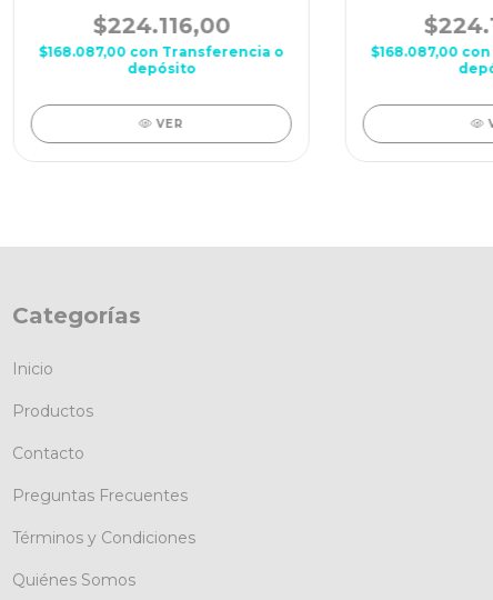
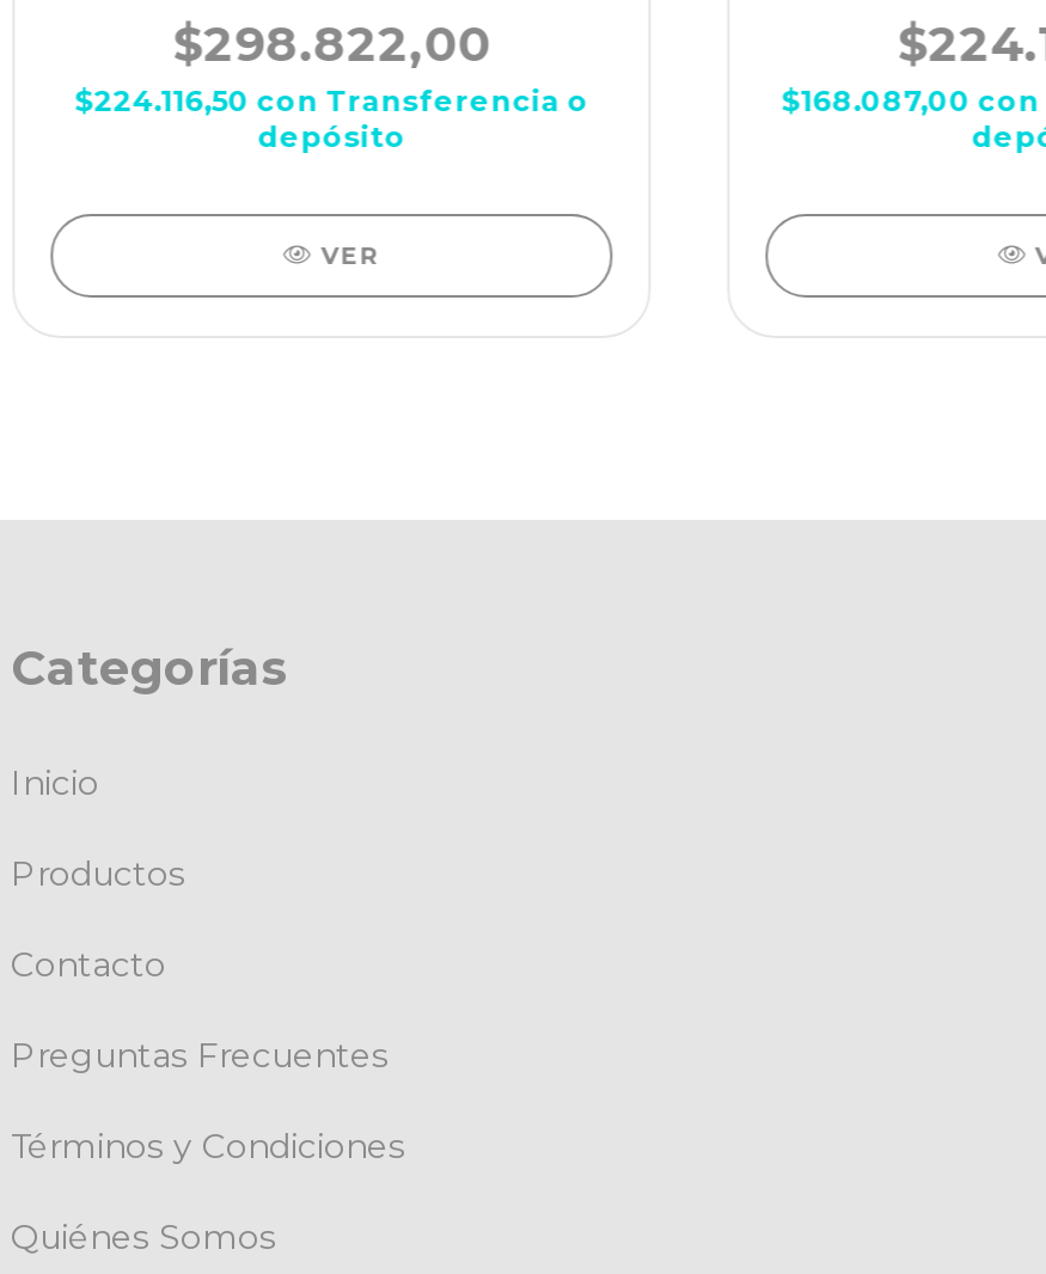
[39,12,284,60] $224.116,00 | $168.087,00 con Transferencia o -> [75,16,589,119] $298.822,00 | $224.116,50 con Transferencia o

